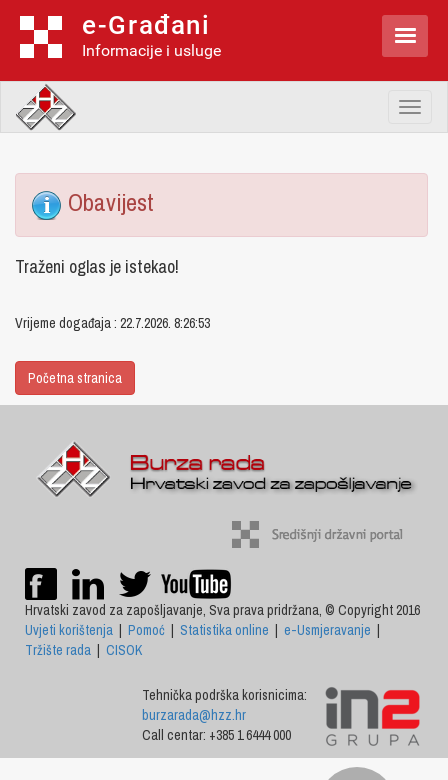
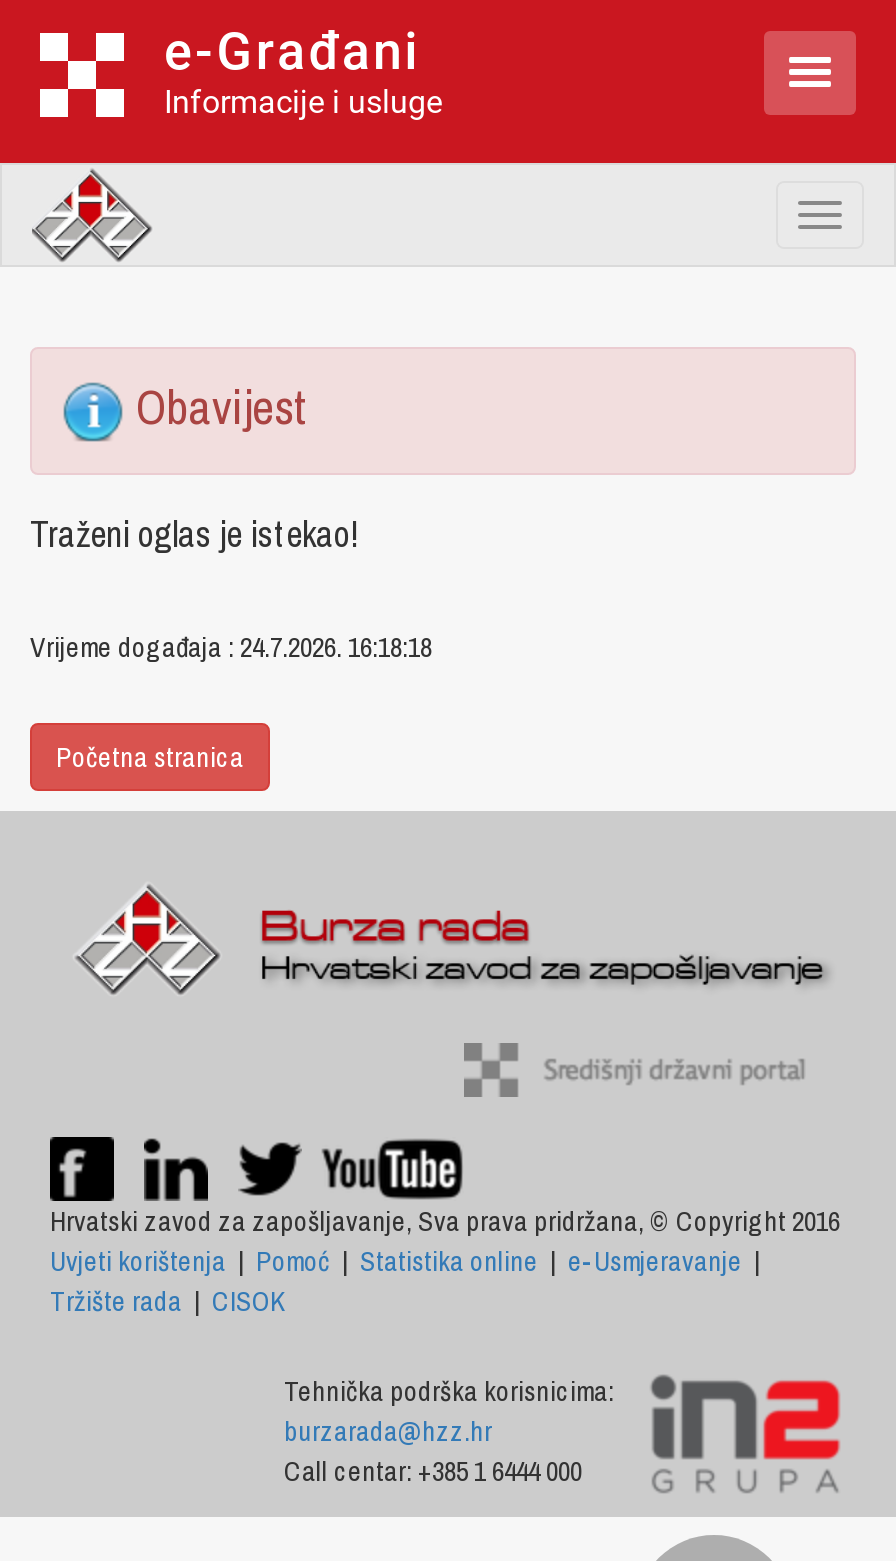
[15,314,210,332] Vrijeme događaja : 22.7.2026. 8:26:53 -> [30,629,432,665] Vrijeme događaja : 24.7.2026. 16:18:18

